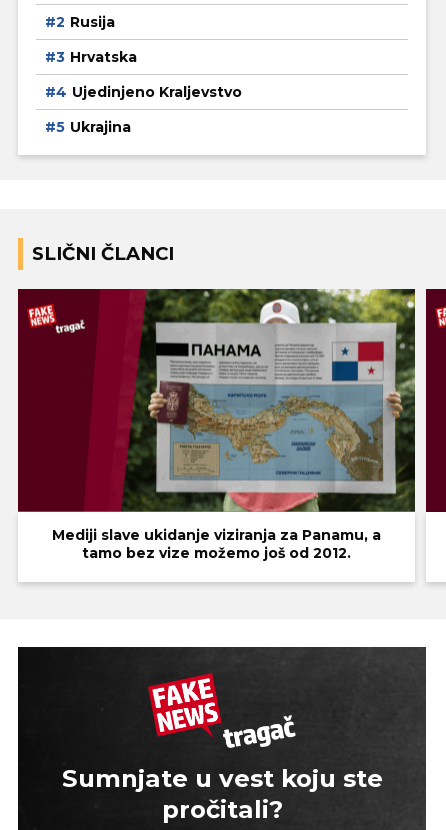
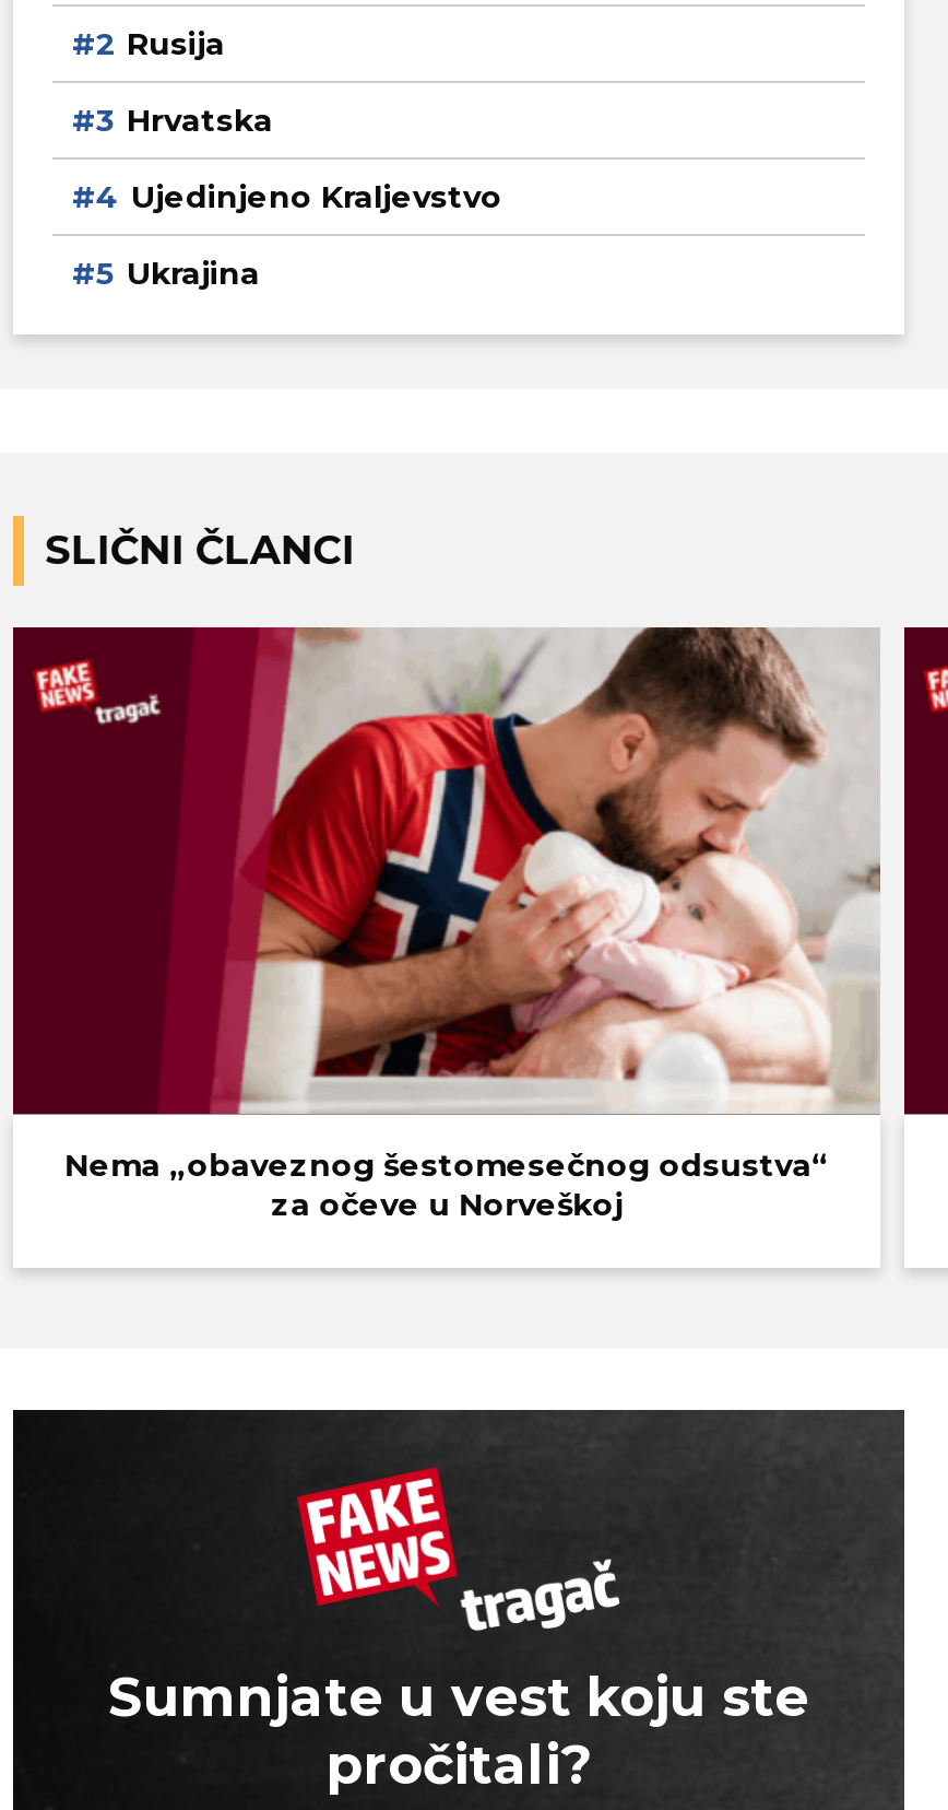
[52,288,416,562] [image] | Mediji slave ukidanje viziranja za Panamu, a | tamo bez vize možemo još od 2012. -> [65,625,880,1225] [image] | Nema „obaveznog šestomesečnog odsustva“ | za očeve u Norveškoj

